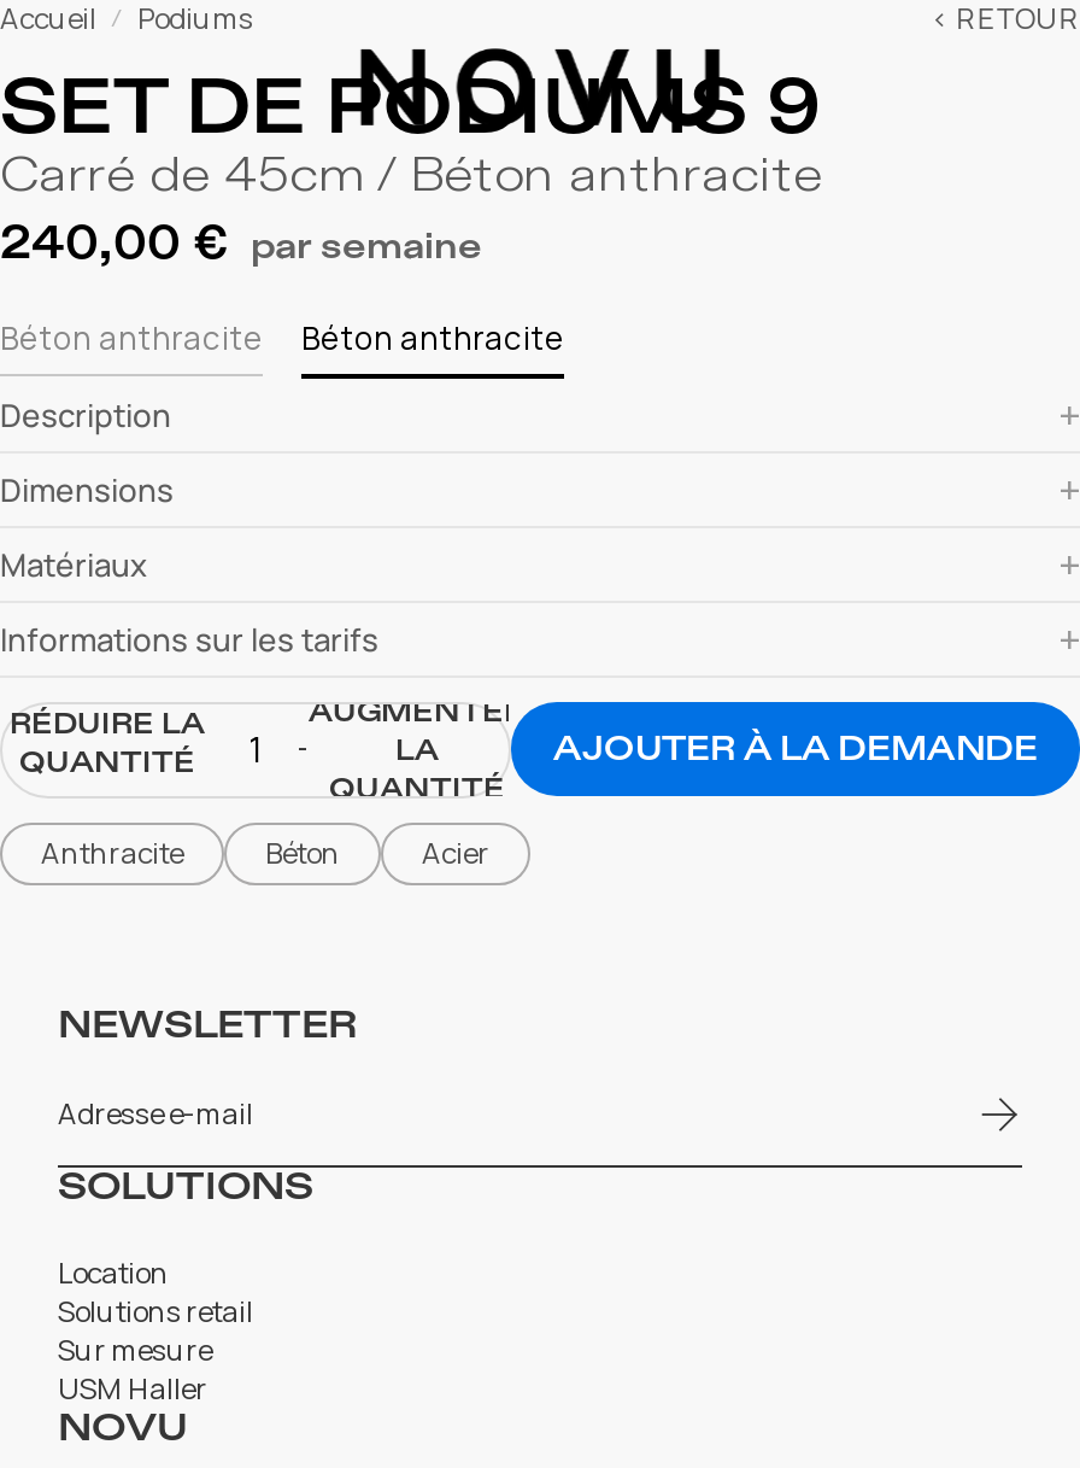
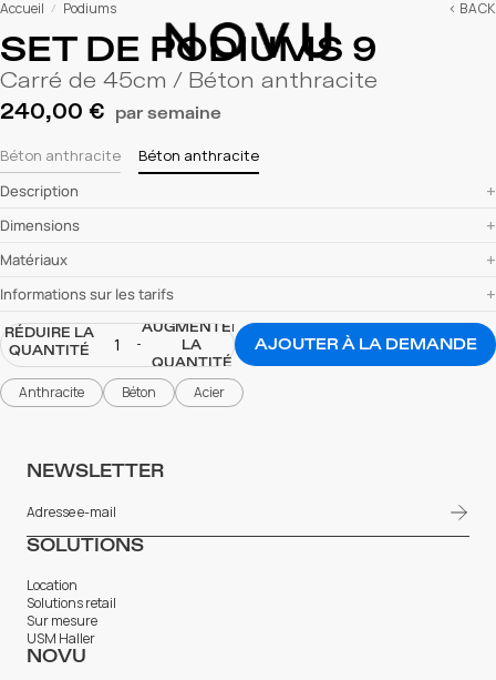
[956,0,1080,39] RETOUR -> [448,0,496,18] < BACK

